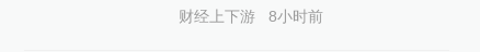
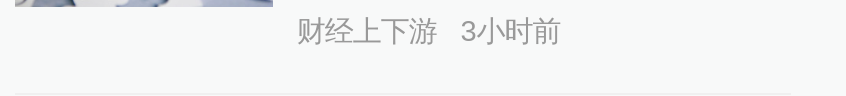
[178,8,323,25] 财经上下游 8小时前 -> [297,15,561,47] 财经上下游 3小时前

